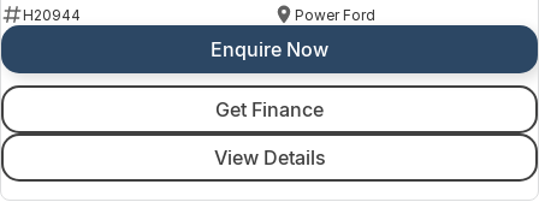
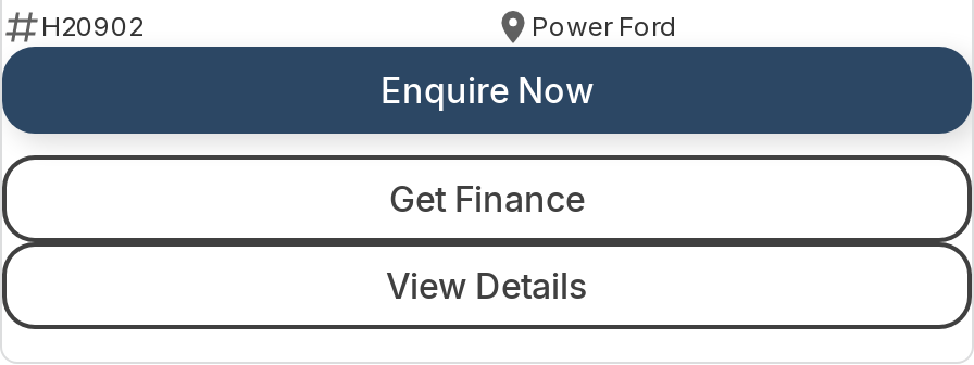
[23,6,81,24] H20944 -> [41,10,143,43] H20902

